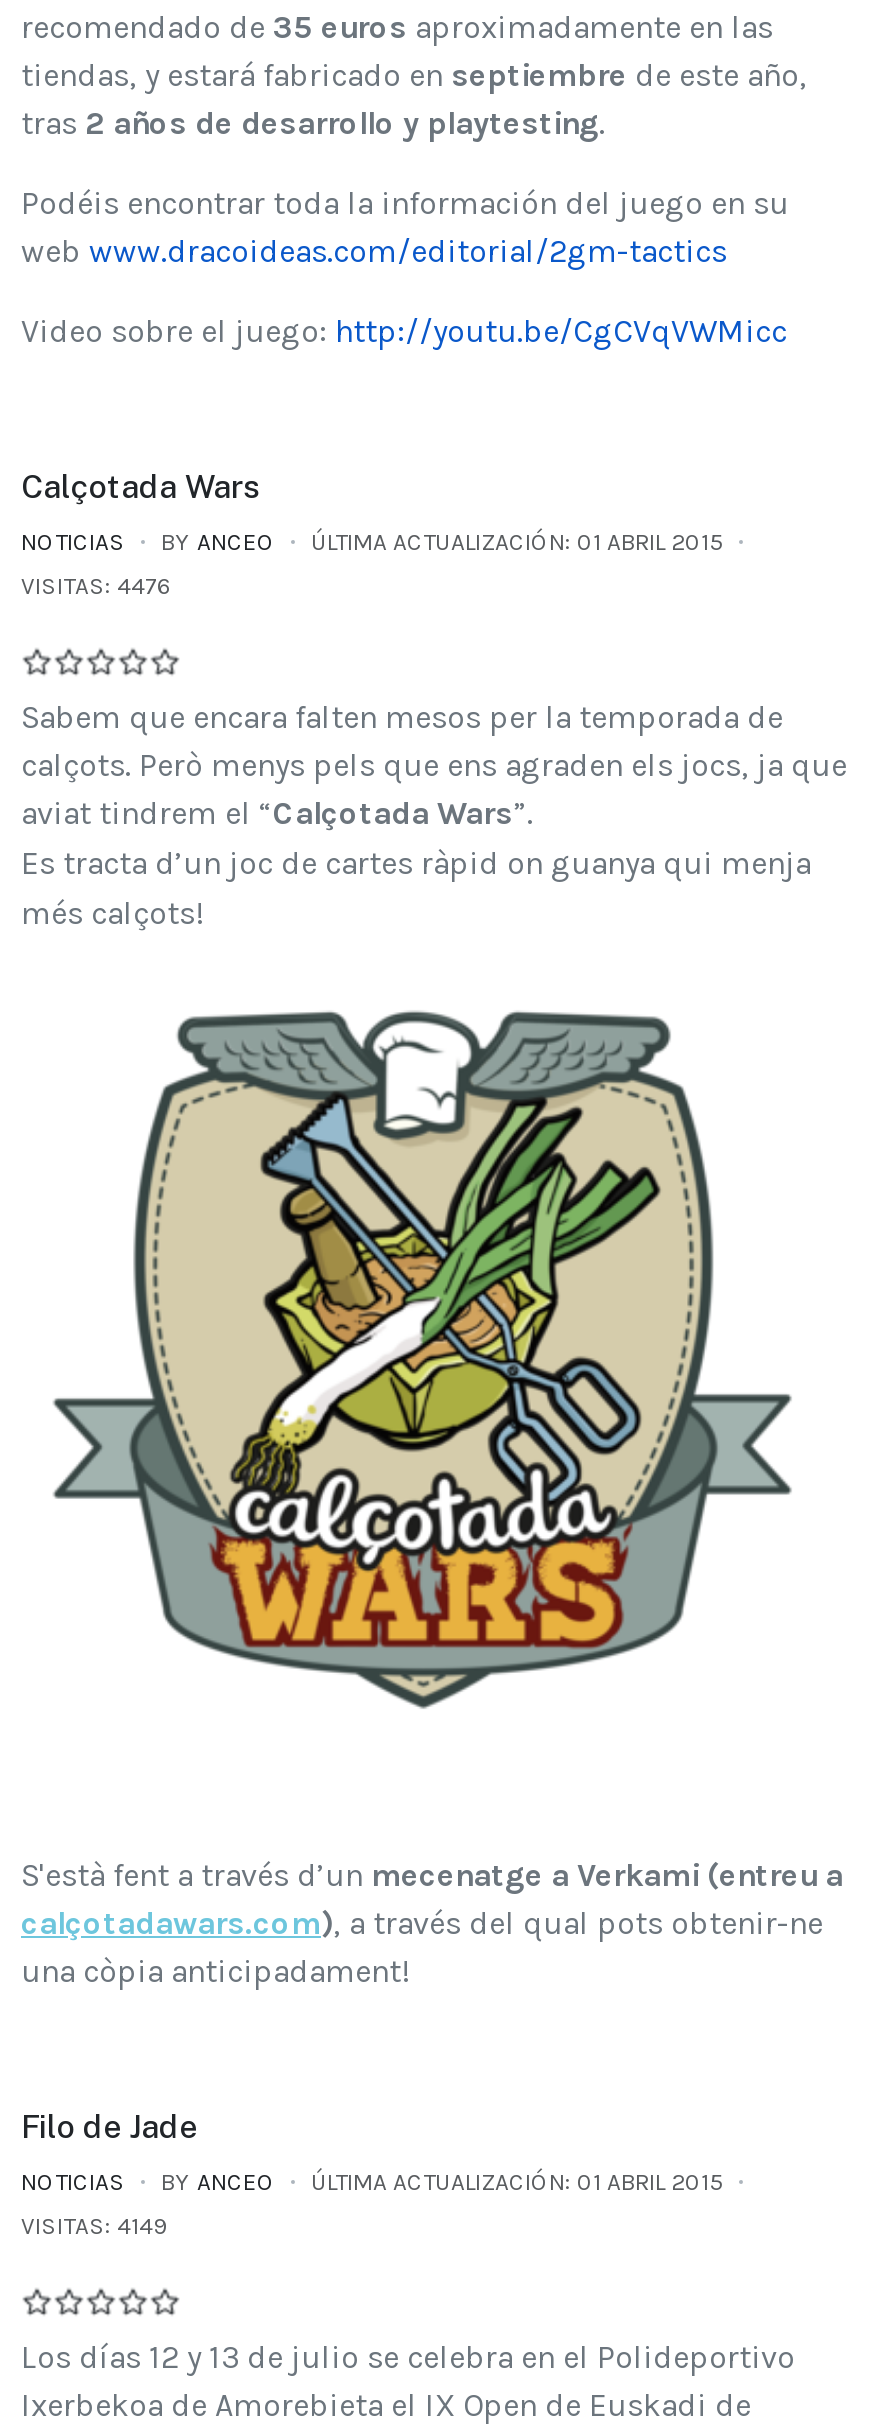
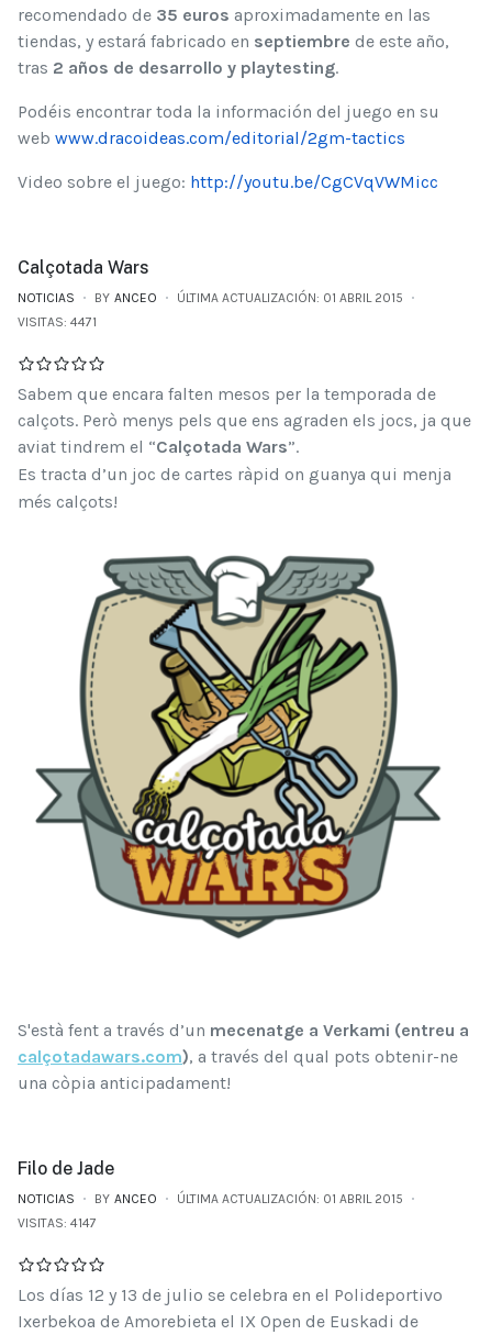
[21,571,173,599] VISITAS: 4476 -> [18,314,97,329] VISITAS: 4471
[21,2212,169,2240] VISITAS: 4149 -> [18,1215,97,1230] VISITAS: 4147

